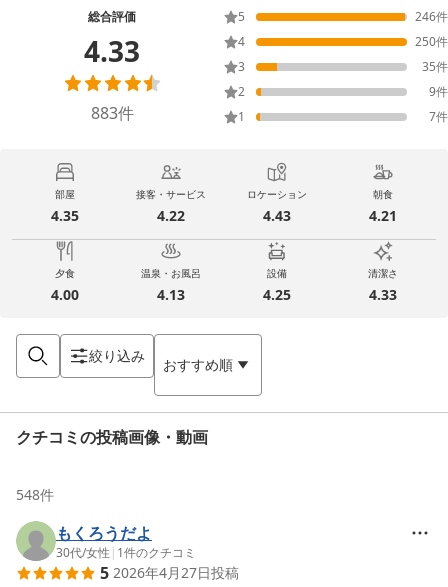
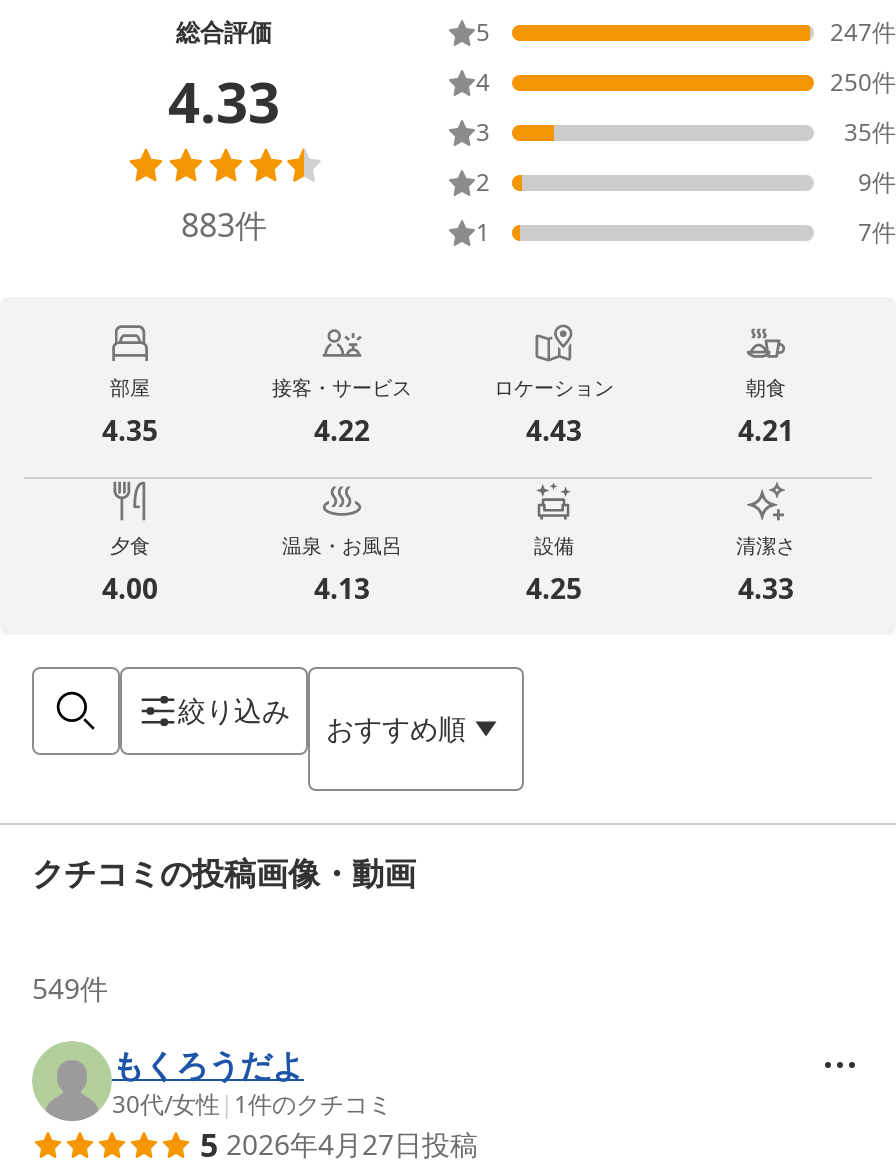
[415,8,448,25] 246件 -> [830,16,896,50] 247件
[16,485,54,504] 548件 -> [32,969,108,1007] 549件

